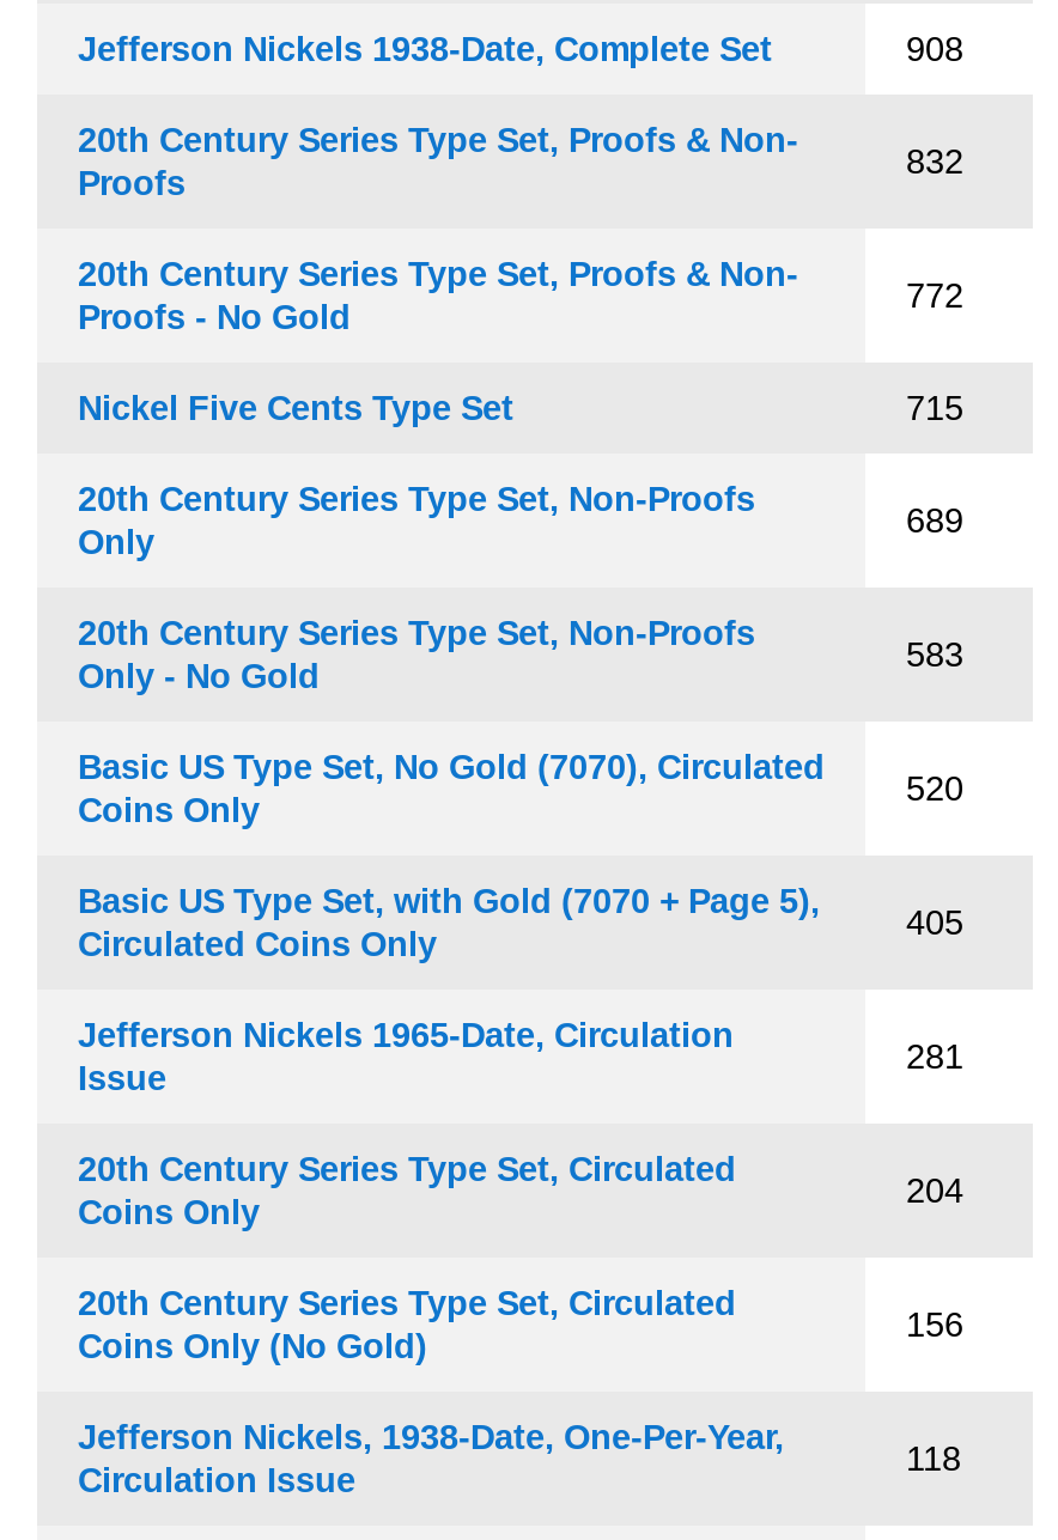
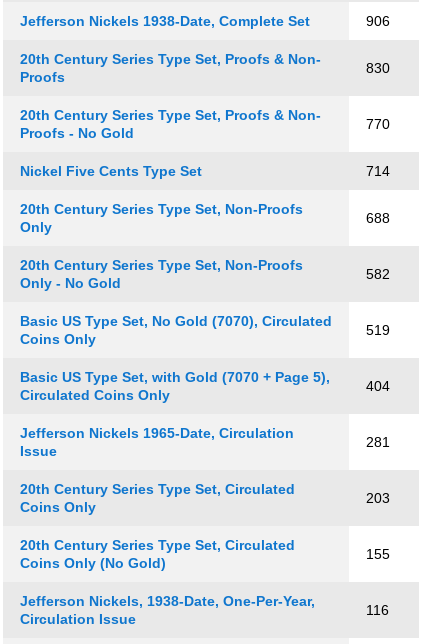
[906,30,963,68] 908 -> [366,13,390,29] 906
[906,142,963,180] 832 -> [366,60,390,76] 830
[906,276,963,314] 772 -> [366,116,390,132] 770
[906,389,963,427] 715 -> [366,163,390,179] 714
[906,501,963,539] 689 -> [366,210,390,226] 688
[906,635,963,673] 583 -> [366,266,390,282] 582
[906,769,963,807] 520 -> [366,322,390,338] 519
[906,903,963,941] 405 -> [366,378,390,394] 404
[906,1171,963,1210] 204 -> [366,490,390,506] 203
[906,1305,963,1344] 156 -> [366,546,390,562] 155
[906,1439,961,1478] 118 -> [366,602,389,618] 116

